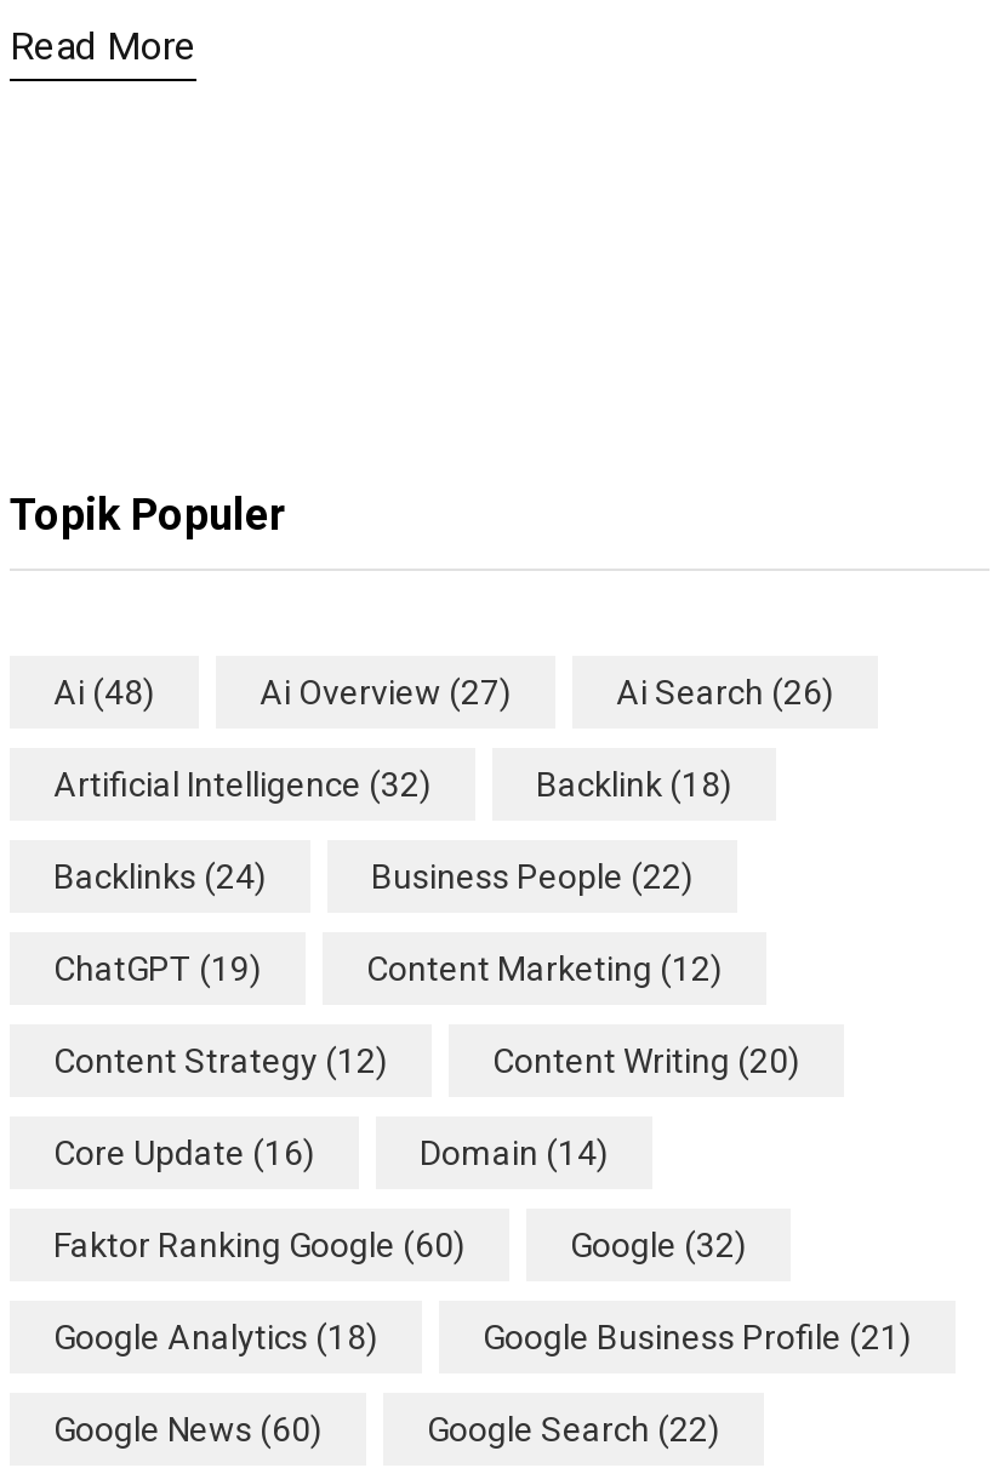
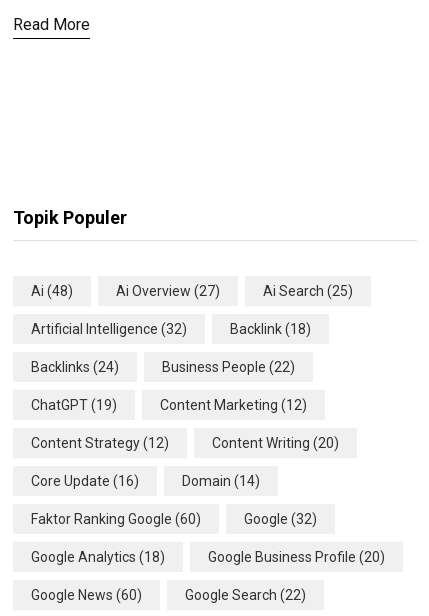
[616,673,834,712] Ai Search (26) -> [263,283,353,299] Ai Search (25)
[483,1318,912,1357] Google Business Profile (21) -> [208,549,385,565] Google Business Profile (20)

